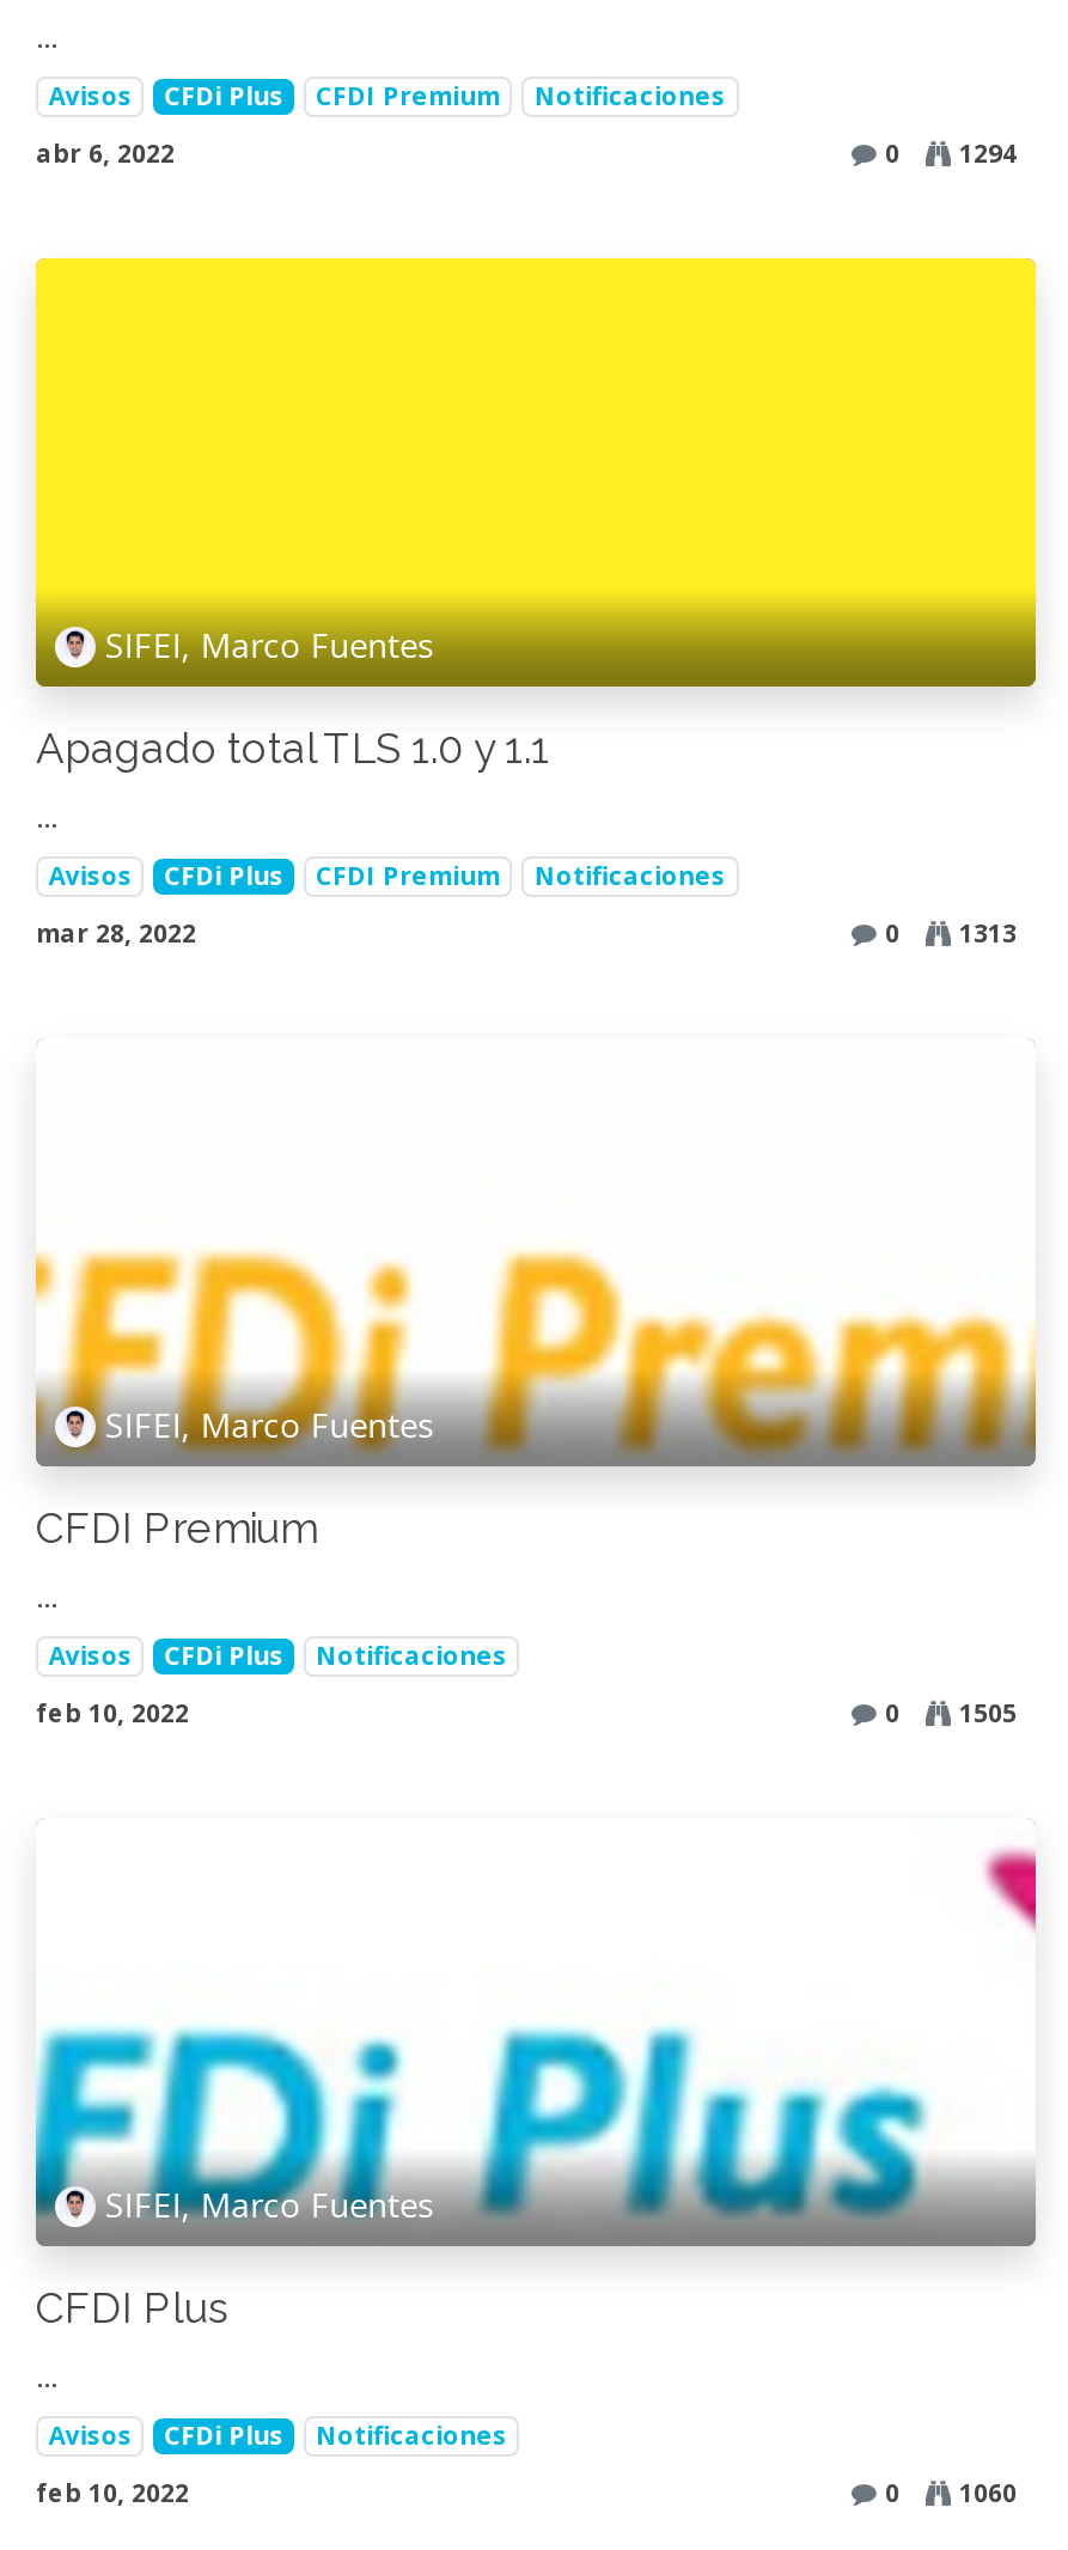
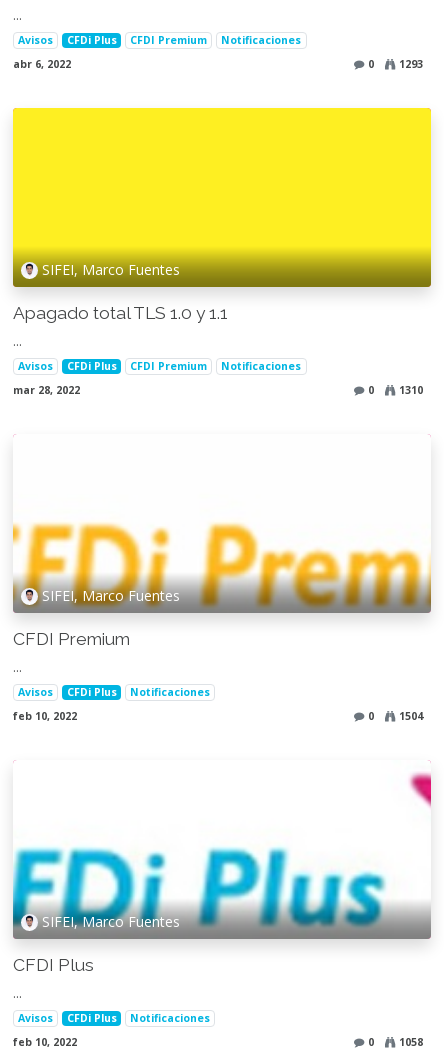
[885,136,1017,170] 0 1294 -> [368,57,423,71] 0 1293
[885,916,1017,950] 0 1313 -> [368,383,423,397] 0 1310
[885,1696,1017,1729] 0 1505 -> [368,709,423,723] 0 1504
[885,2476,1017,2509] 0 1060 -> [368,1035,423,1049] 0 1058

